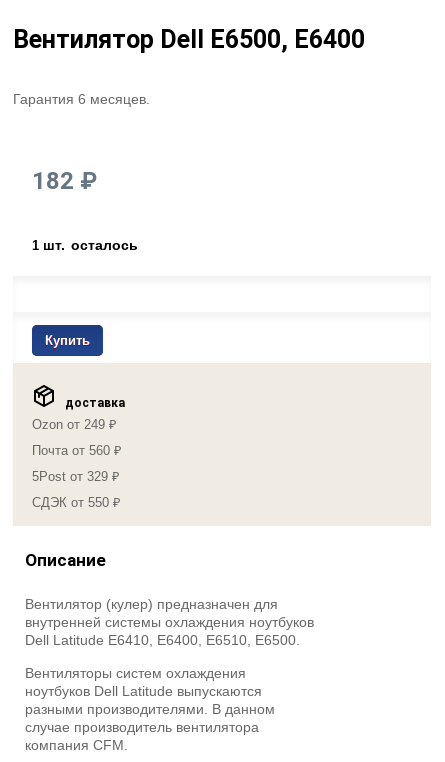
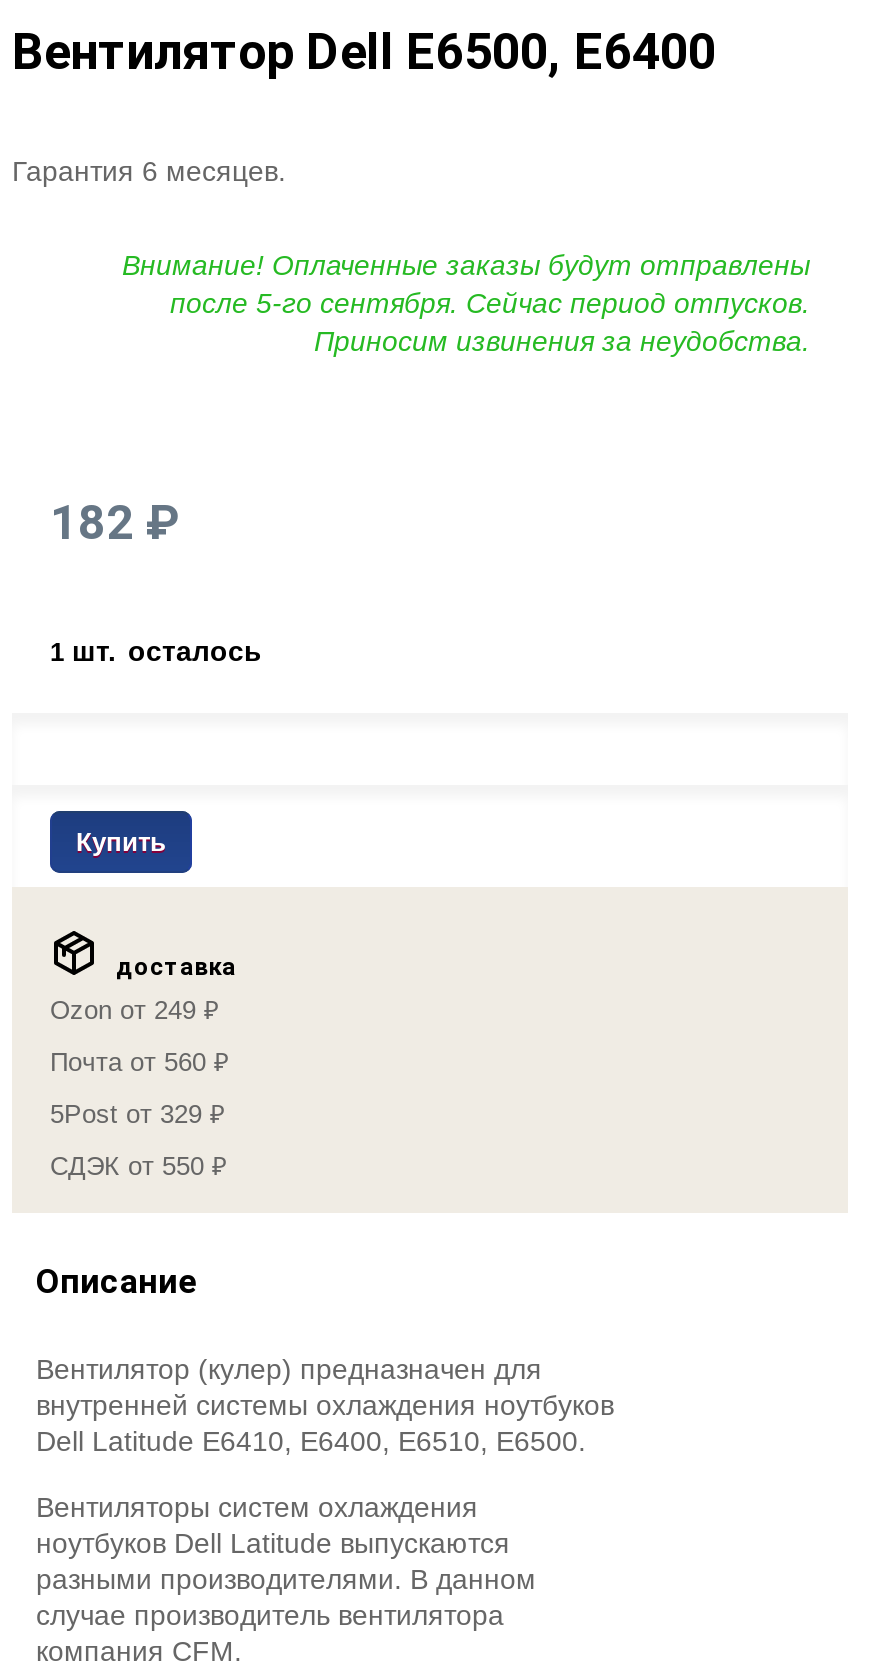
none -> [122,249,810,357] Внимание! Оплаченные заказы будут отправлены | после 5-го сентября. Сейчас период отпусков. | Приносим извинения за неудобства.

